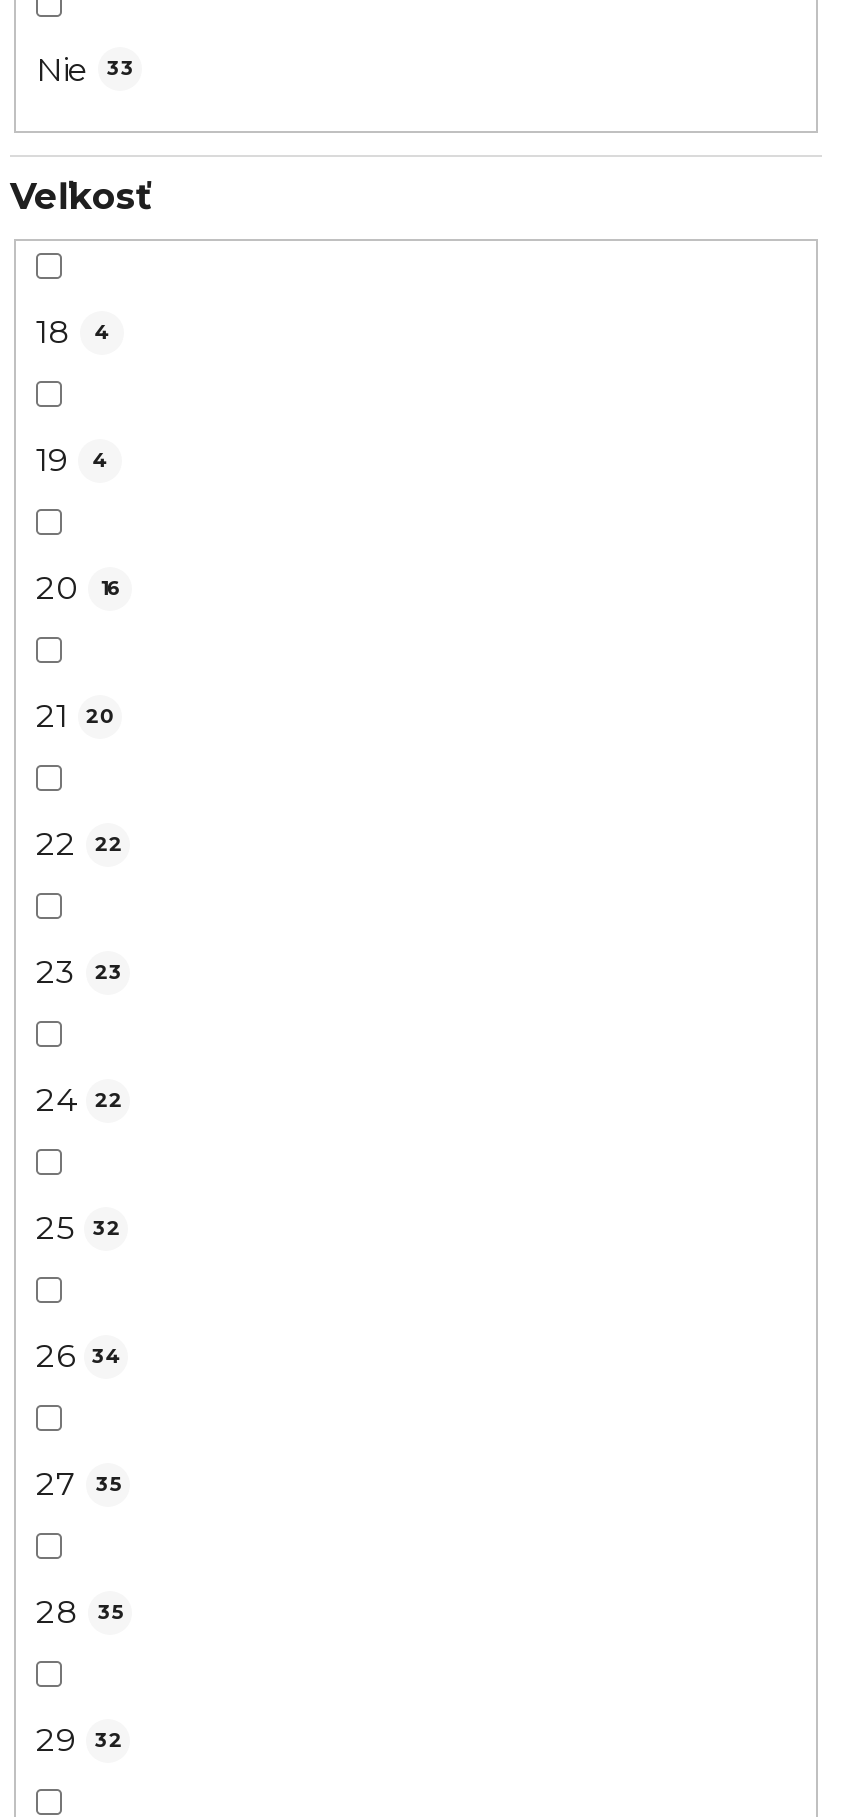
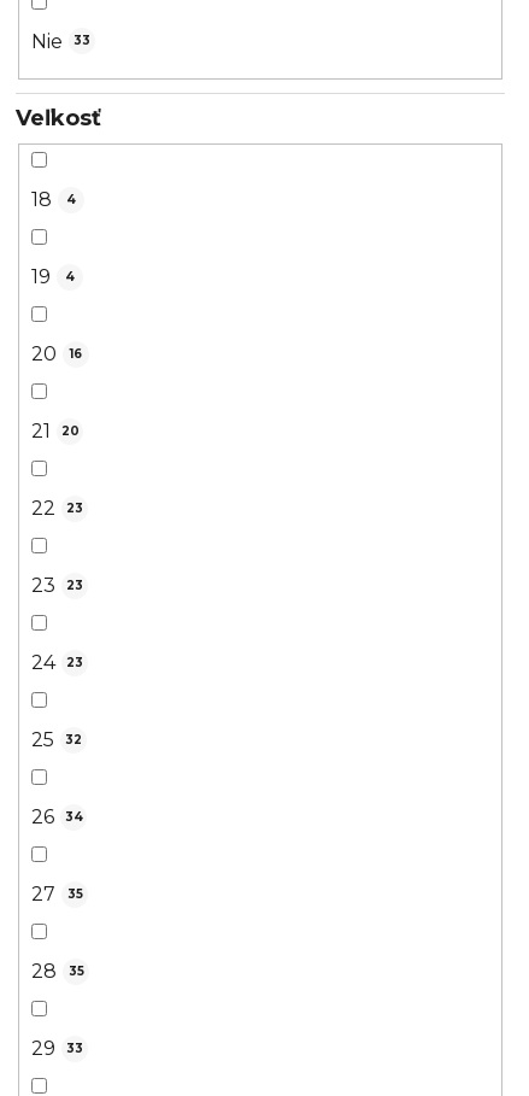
[36,826,123,864] 22 22 -> [31,497,84,520] 22 23
[36,1082,123,1120] 24 22 -> [31,651,84,674] 24 23
[36,1722,123,1760] 29 32 -> [31,1037,84,1060] 29 33

